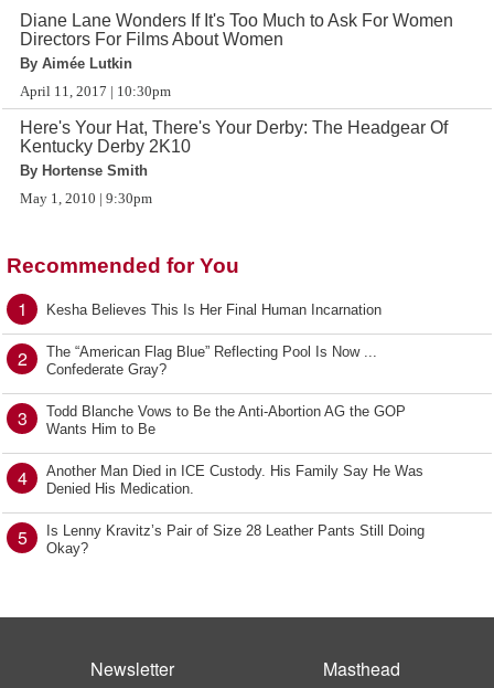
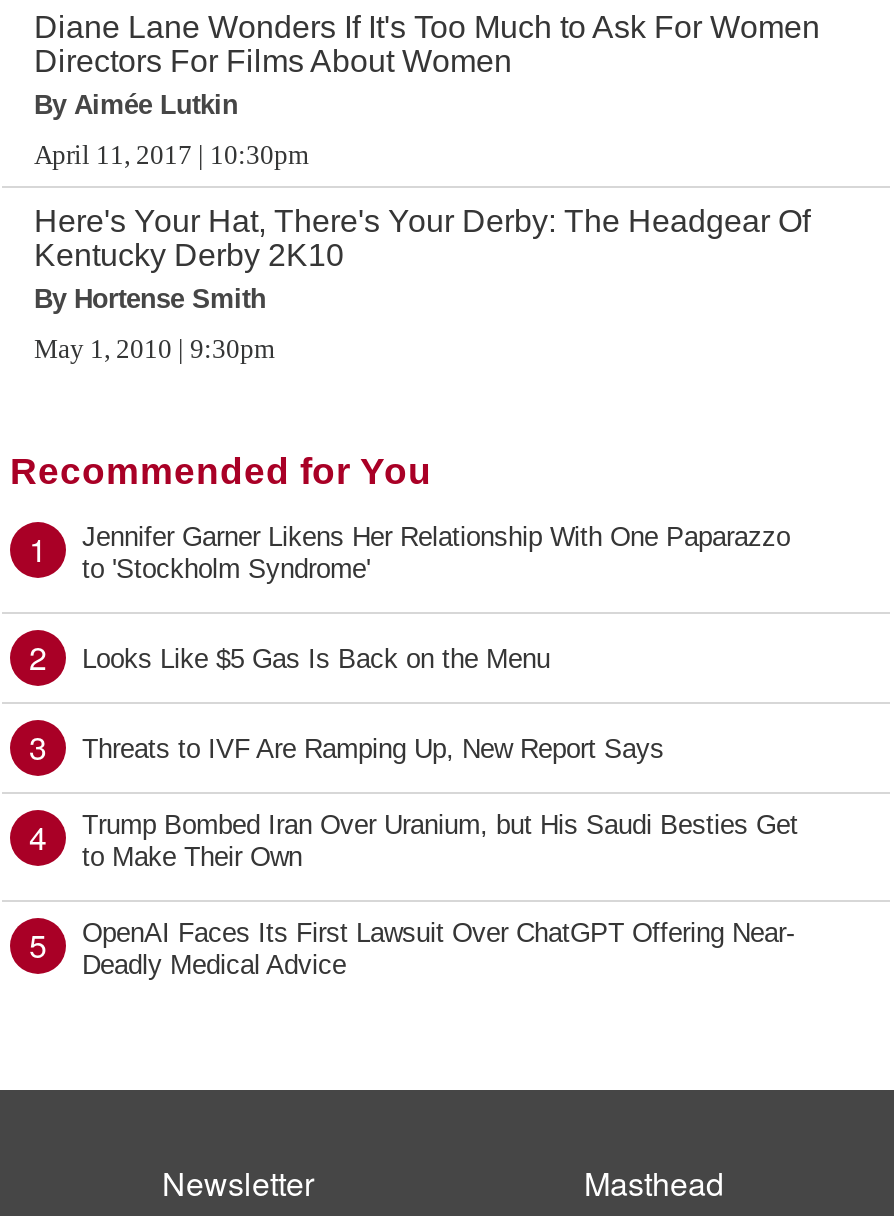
[46,301,382,318] Kesha Believes This Is Her Final Human Incarnation -> [82,522,790,584] Jennifer Garner Likens Her Relationship With One Paparazzo | to 'Stockholm Syndrome'
[46,343,377,378] The “American Flag Blue” Reflecting Pool Is Now ... | Confederate Gray? -> [82,644,550,674] Looks Like $5 Gas Is Back on the Menu
[46,403,406,437] Todd Blanche Vows to Be the Anti-Abortion AG the GOP | Wants Him to Be -> [82,734,664,764] Threats to IVF Are Ramping Up, New Report Says
[46,463,423,497] Another Man Died in ICE Custody. His Family Say He Was | Denied His Medication. -> [82,810,798,872] Trump Bombed Iran Over Uranium, but His Saudi Besties Get | to Make Their Own
[46,522,425,557] Is Lenny Kravitz’s Pair of Size 28 Leather Pants Still Doing | Okay? -> [82,918,794,980] OpenAI Faces Its First Lawsuit Over ChatGPT Offering Near- | Deadly Medical Advice

